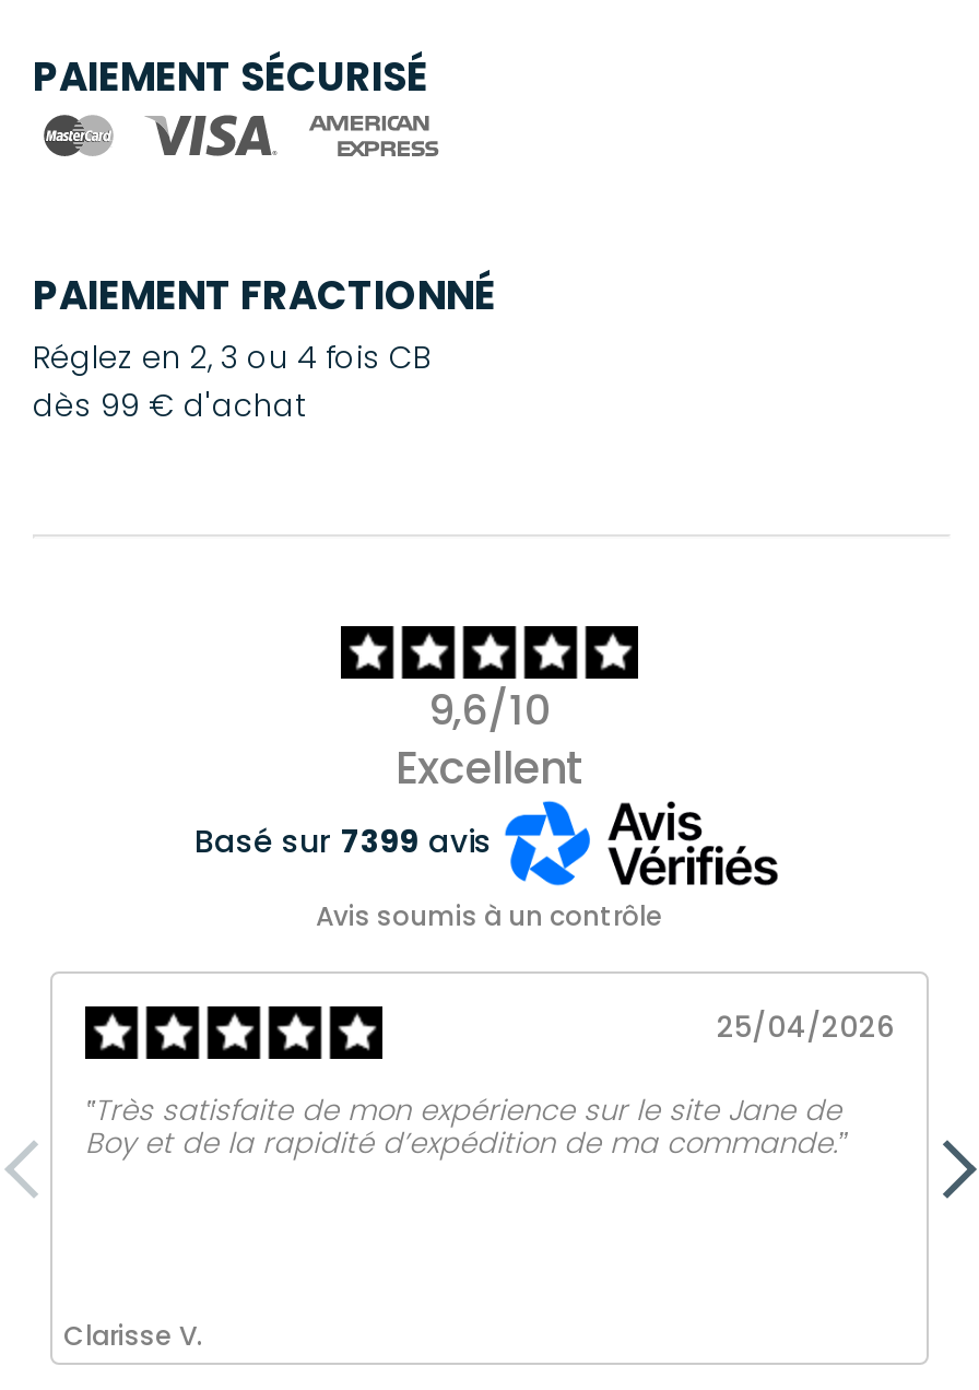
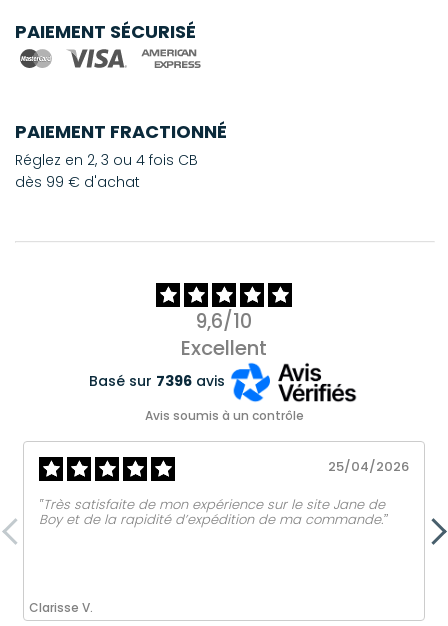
[194,820,492,863] Basé sur 7399 avis -> [89,371,225,391] Basé sur 7396 avis

